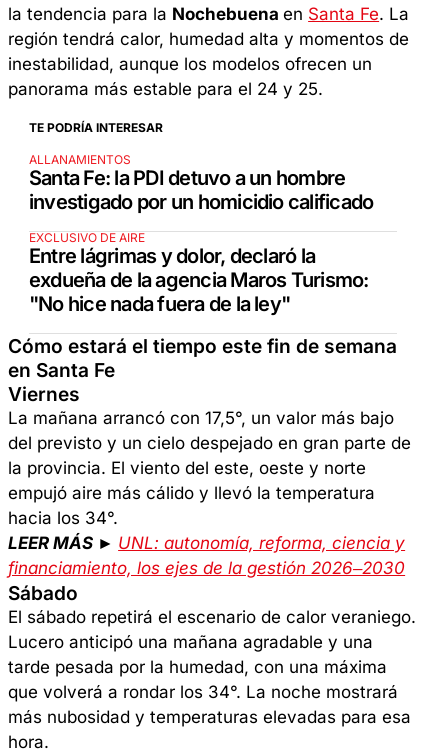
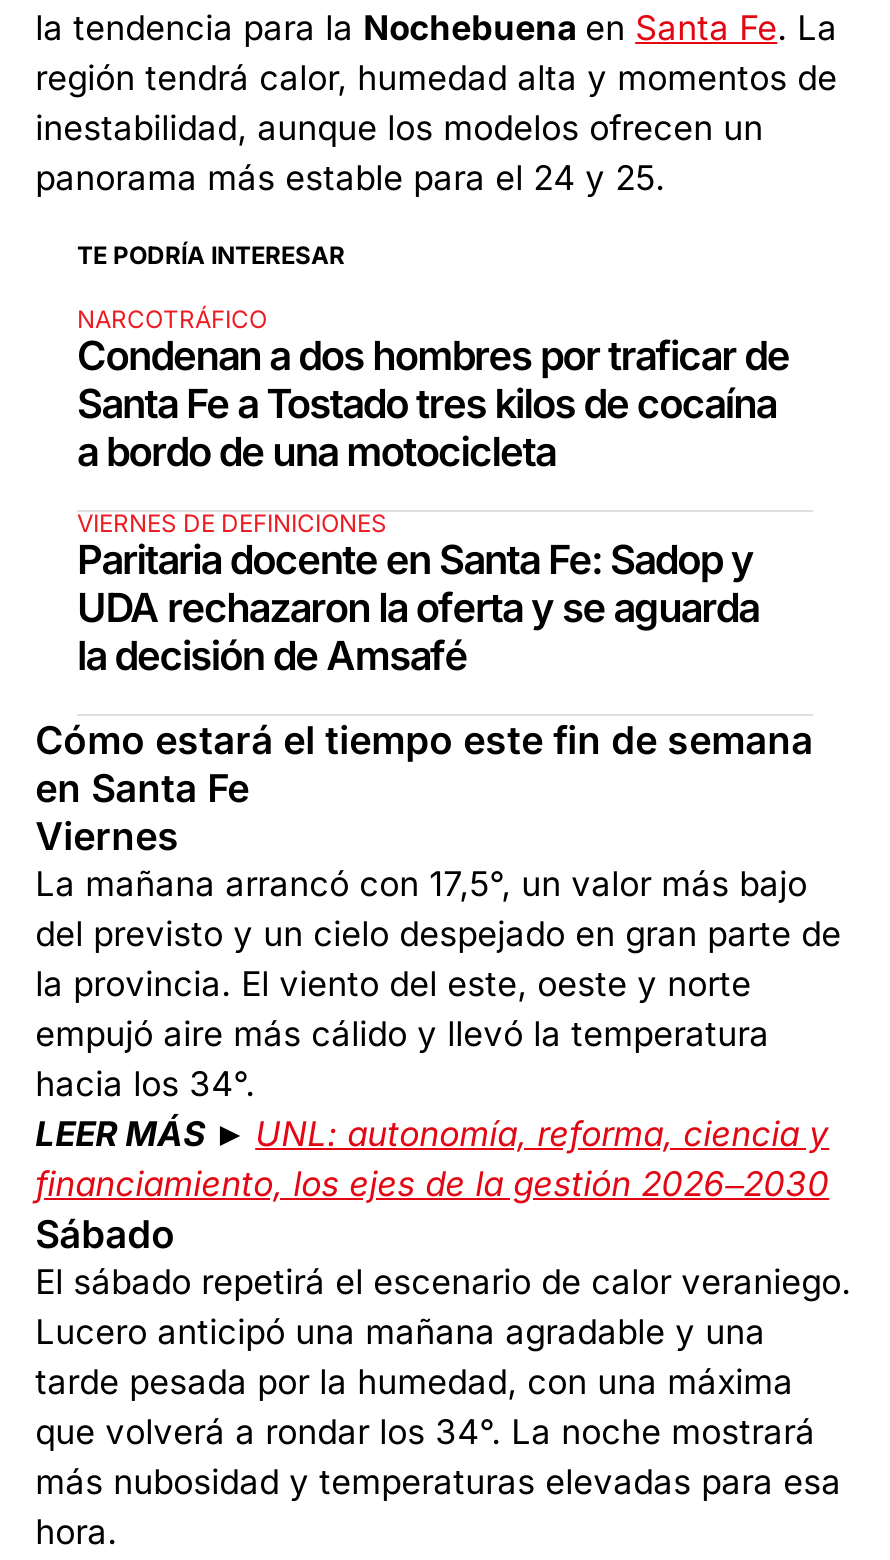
[29,152,373,214] ALLANAMIENTOS | Santa Fe: la PDI detuvo a un hombre | investigado por un homicidio calificado -> [77,304,789,476] NARCOTRÁFICO | Condenan a dos hombres por traficar de | Santa Fe a Tostado tres kilos de cocaína | a bordo de una motocicleta
[29,230,369,316] EXCLUSIVO DE AIRE | Entre lágrimas y dolor, declaró la | exdueña de la agencia Maros Turismo: | "No hice nada fuera de la ley" -> [77,508,759,680] VIERNES DE DEFINICIONES | Paritaria docente en Santa Fe: Sadop y | UDA rechazaron la oferta y se aguarda | la decisión de Amsafé

